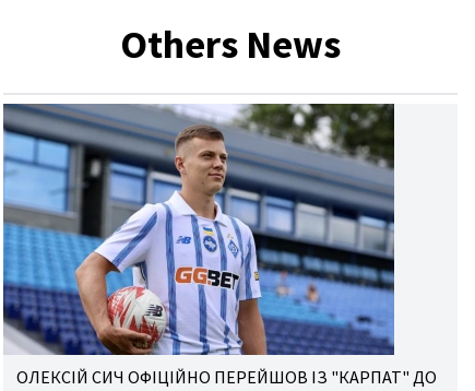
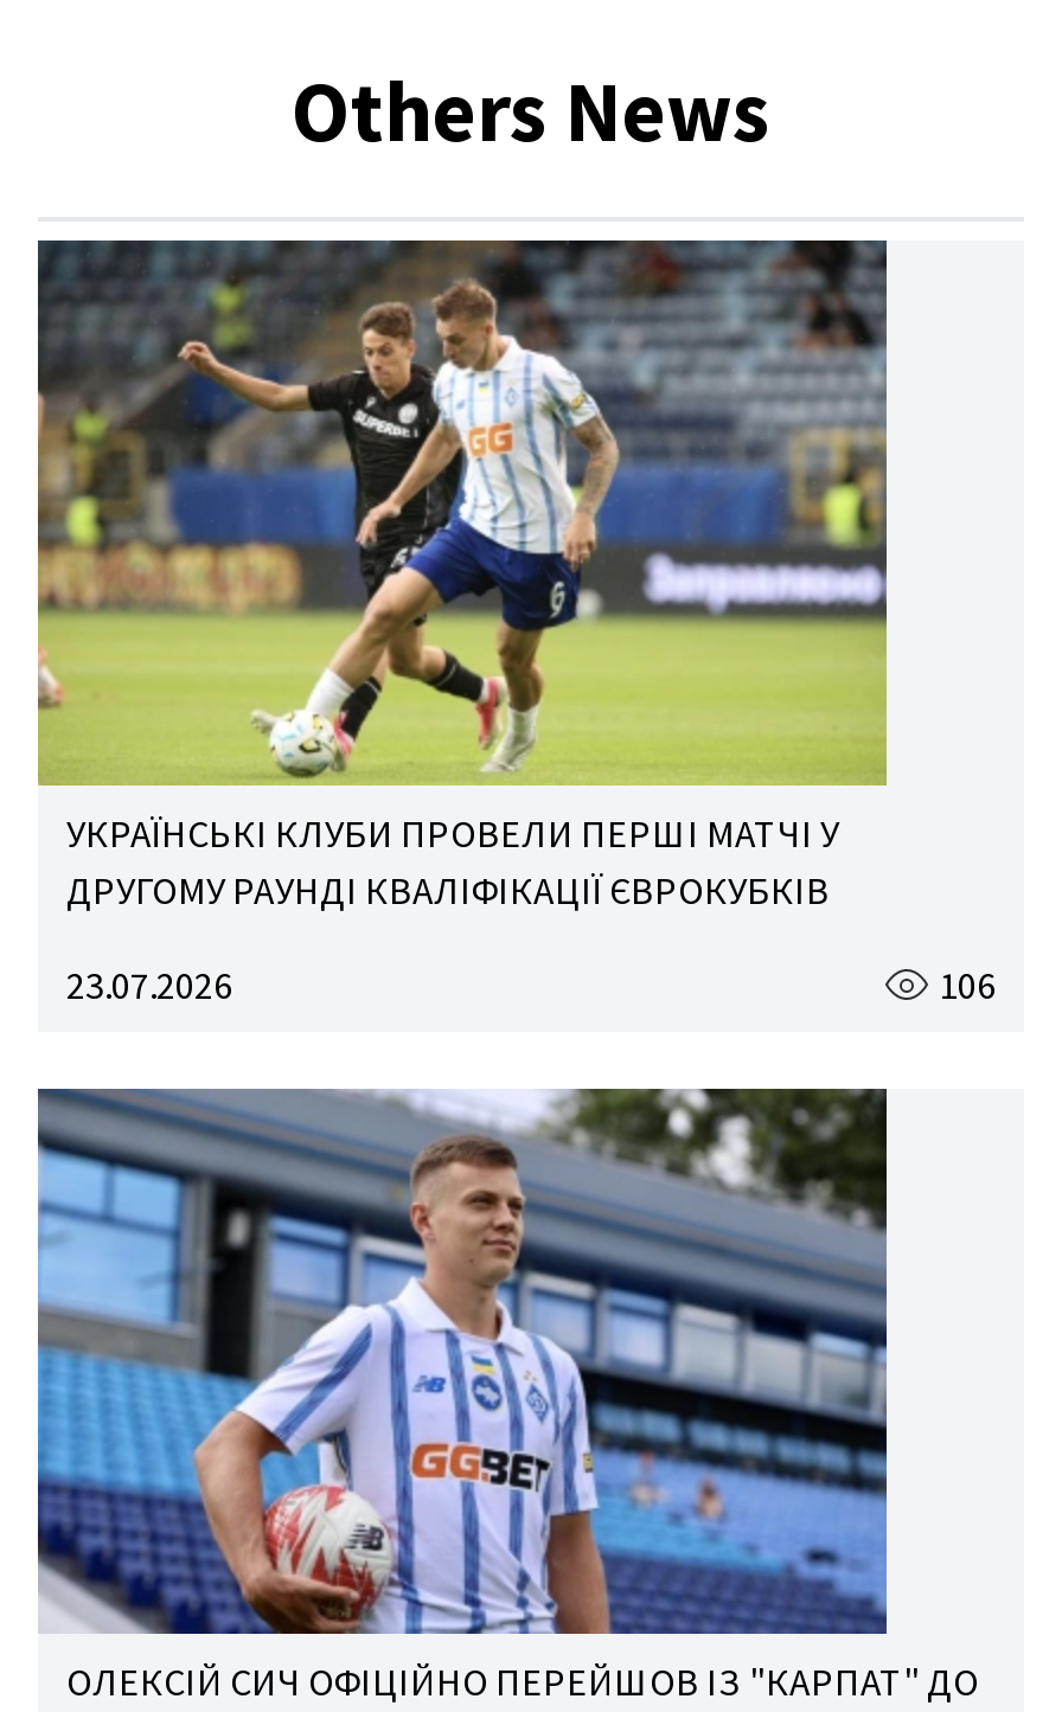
none -> [36,238,996,1008] [image] | УКРАЇНСЬКІ КЛУБИ ПРОВЕЛИ ПЕРШІ МАТЧІ У | ДРУГОМУ РАУНДІ КВАЛІФІКАЦІЇ ЄВРОКУБКІВ | 23.07.2026 | 106

